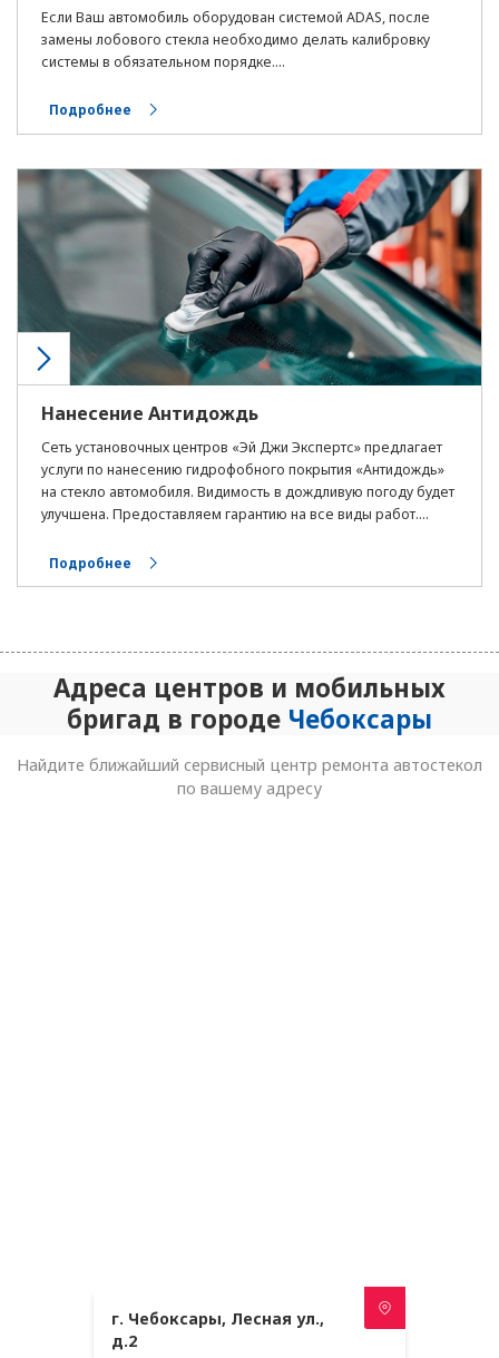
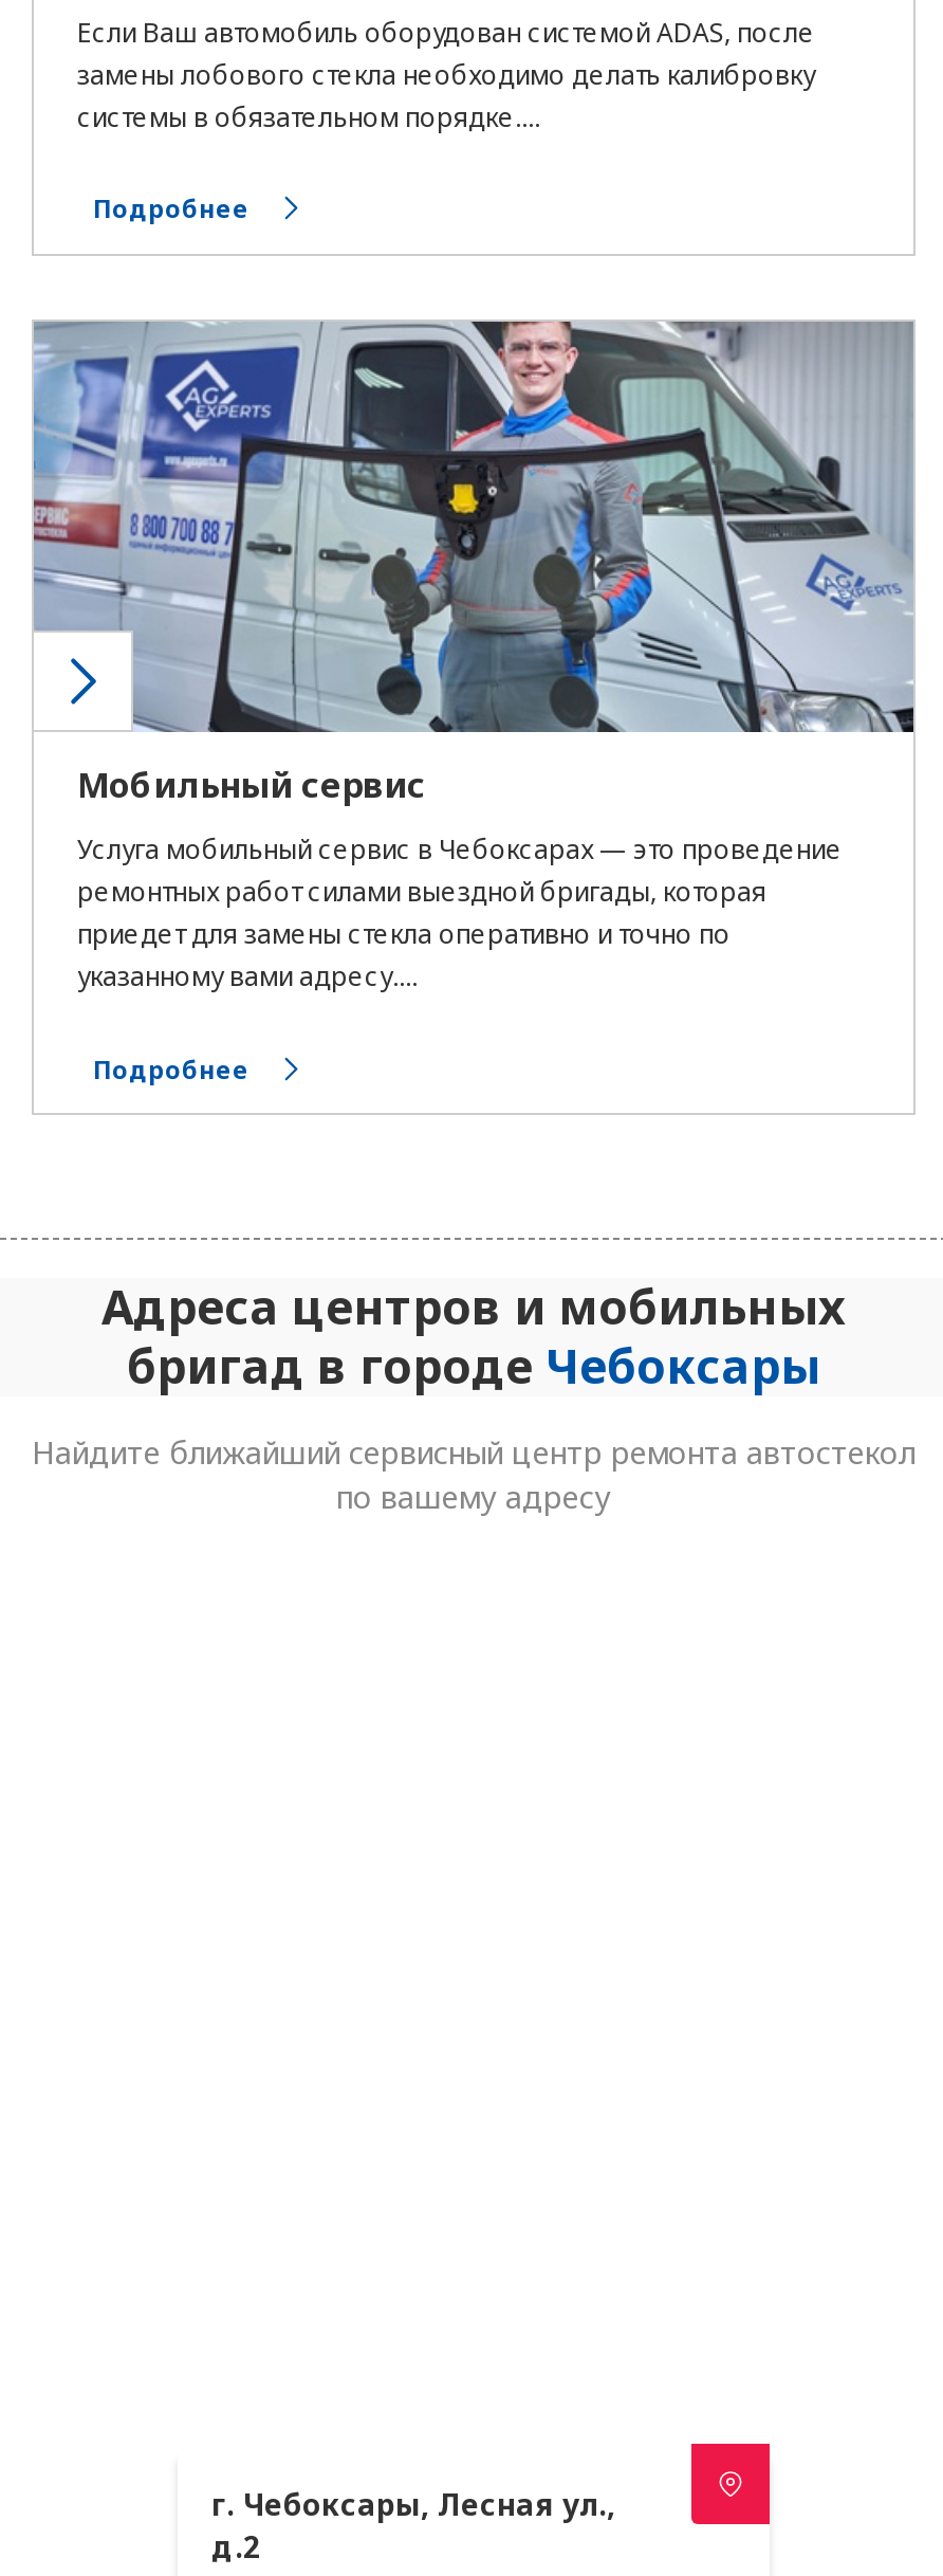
[17,168,482,426] [image] | Нанесение Антидождь -> [32,319,916,808] [image] | Мобильный сервис
[41,438,454,524] Сеть установочных центров «Эй Джи Экспертс» предлагает | услуги по нанесению гидрофобного покрытия «Антидождь» | на стекло автомобиля. Видимость в дождливую погоду будет | улучшена. Предоставляем гарантию на все виды работ.... -> [77,833,843,995] Услуга мобильный сервис в Чебоксарах — это проведение | ремонтных работ силами выездной бригады, которая | приедет для замены стекла оперативно и точно по | указанному вами адресу....

